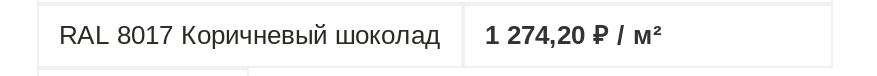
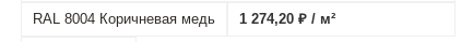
[59,21,441,51] RAL 8017 Коричневый шоколад -> [33,11,215,27] RAL 8004 Коричневая медь

